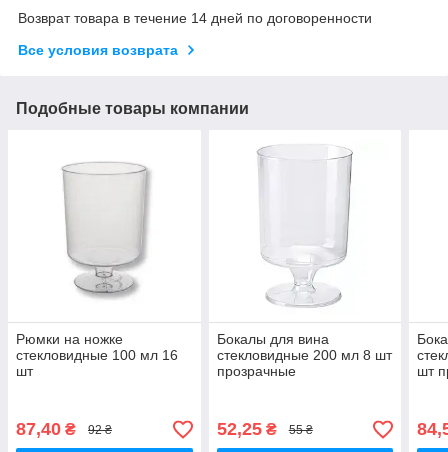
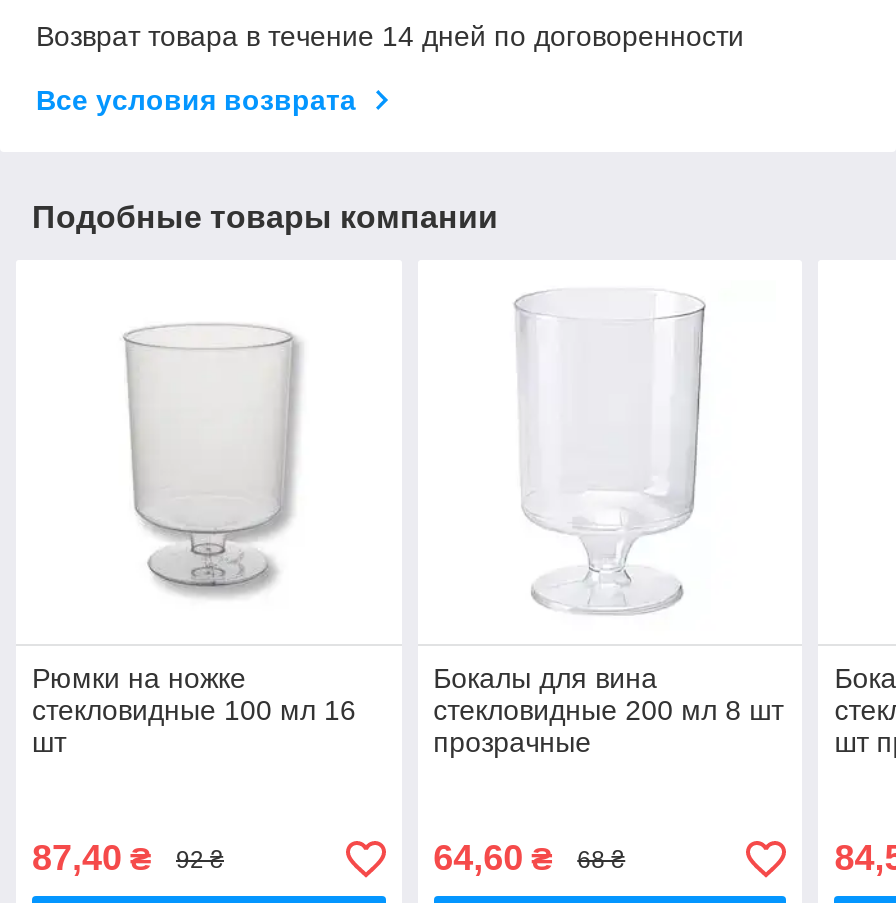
[217,419,277,439] 52,25 ₴ -> [433,839,553,879] 64,60 ₴
[289,423,313,437] 55 ₴ -> [577,846,625,874] 68 ₴

